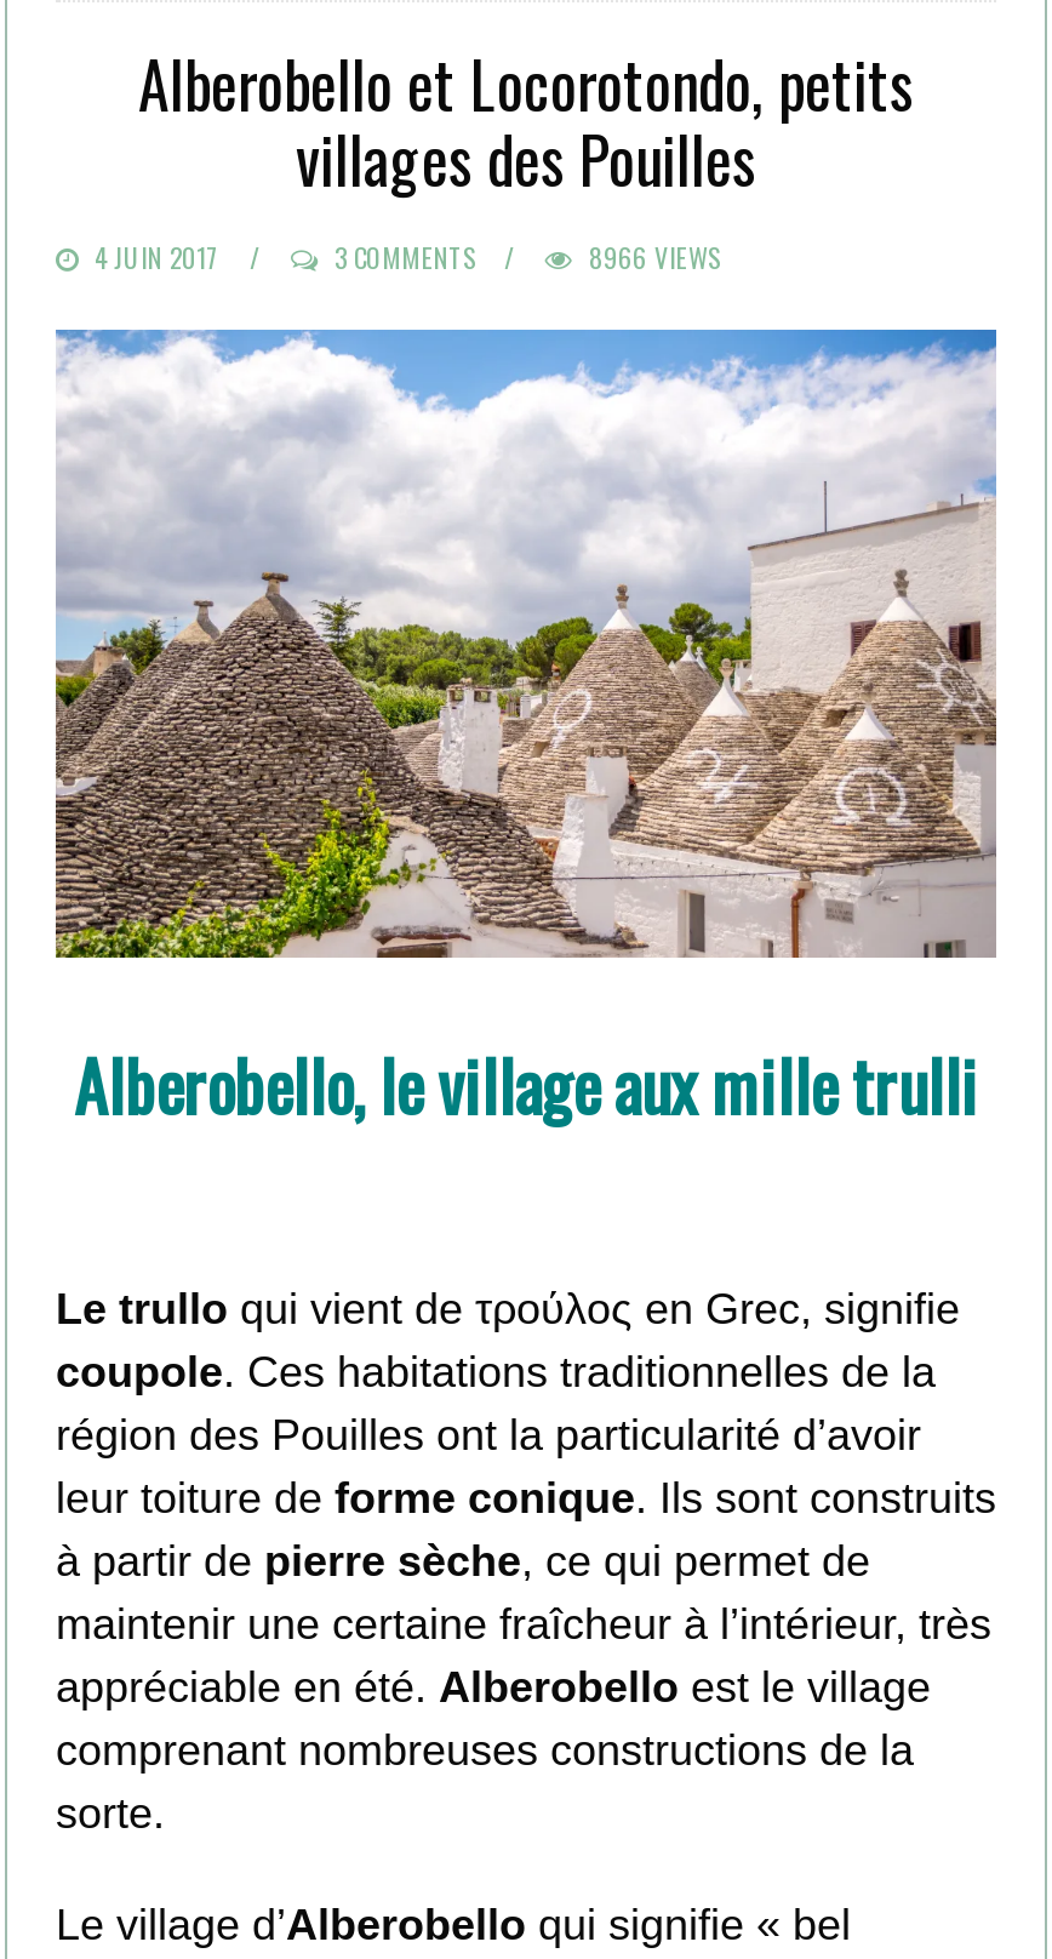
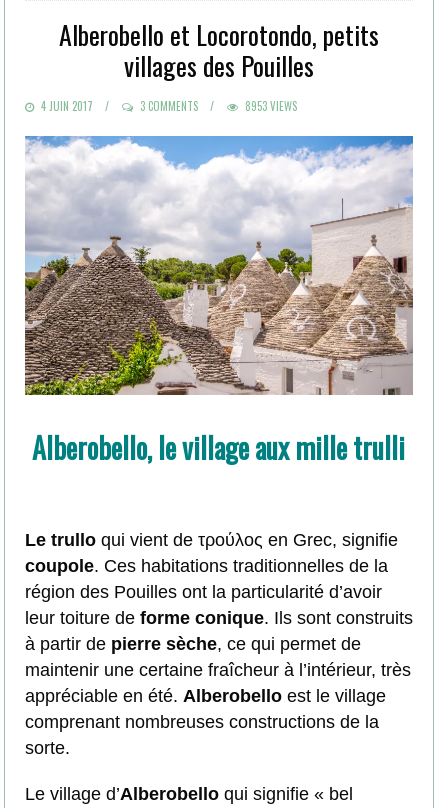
[582,236,720,275] 8966 VIEWS -> [242,97,297,113] 8953 VIEWS

